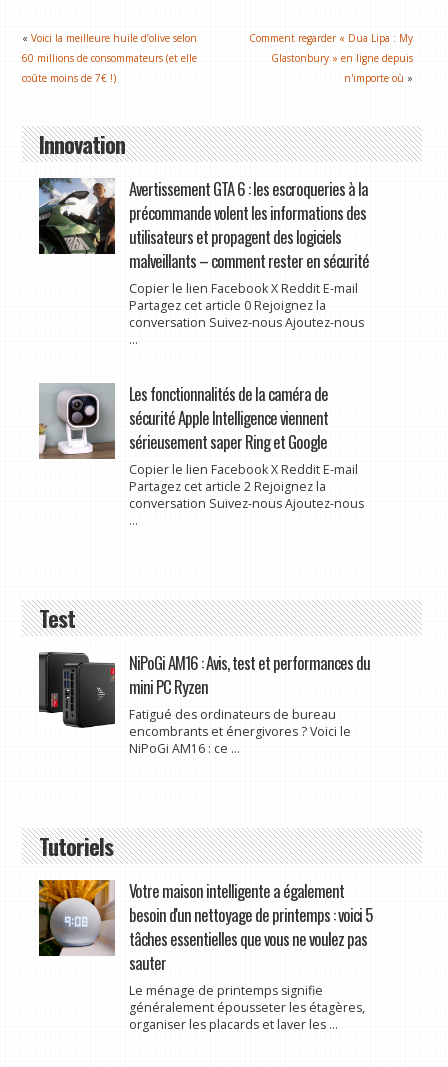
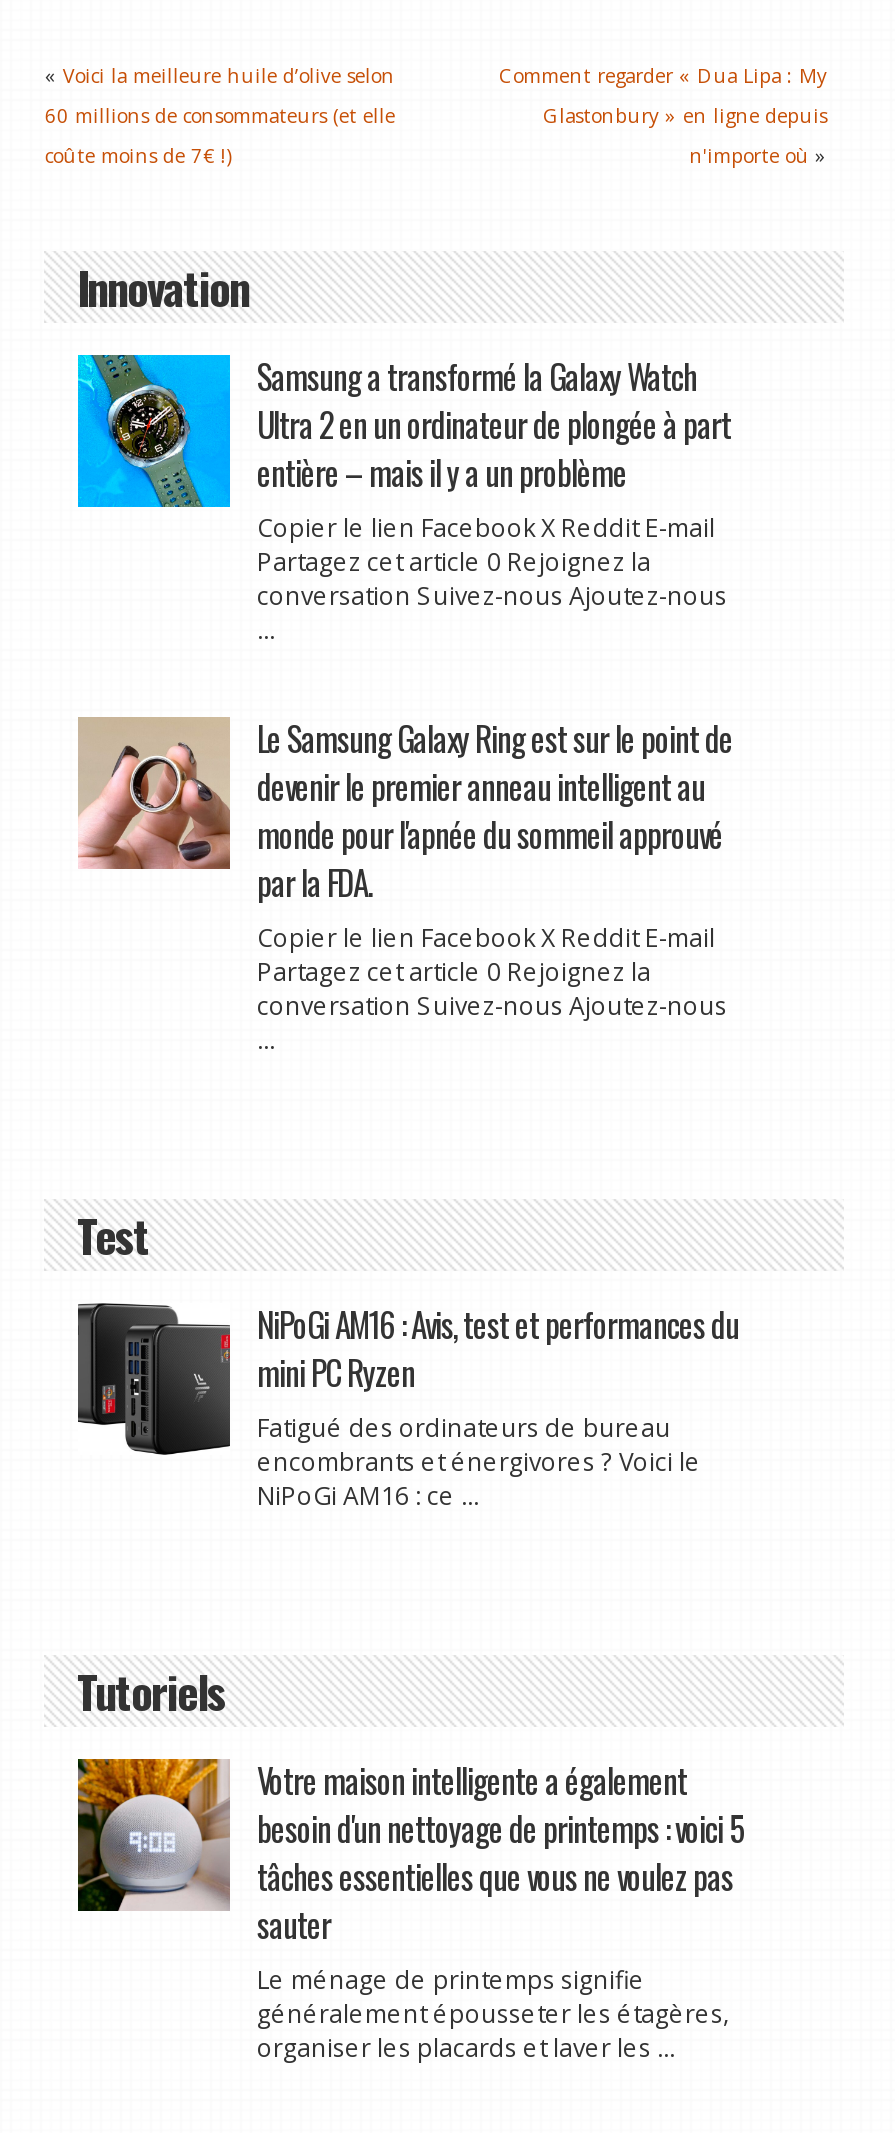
[38,176,368,273] [image] | Avertissement GTA 6 : les escroqueries à la | précommande volent les informations des | utilisateurs et propagent des logiciels | malveillants – comment rester en sécurité -> [76,351,731,509] [image] | Samsung a transformé la Galaxy Watch | Ultra 2 en un ordinateur de plongée à part | entière – mais il y a un problème
moved [128,280,363,331] -> [257,511,727,613]: Copier le lien Facebook X Reddit E-mail | Partagez cet article 0 Rejoignez la | conversation Suivez-nous Ajoutez-nous
[38,381,327,459] [image] | Les fonctionnalités de la caméra de | sécurité Apple Intelligence viennent | sérieusement saper Ring et Google -> [80,713,733,907] [image] | Le Samsung Galaxy Ring est sur le point de | devenir le premier anneau intelligent au | monde pour l'apnée du sommeil approuvé | par la FDA.
[128,478,325,495] Partagez cet article 2 Rejoignez la -> [257,955,651,989] Partagez cet article 0 Rejoignez la

